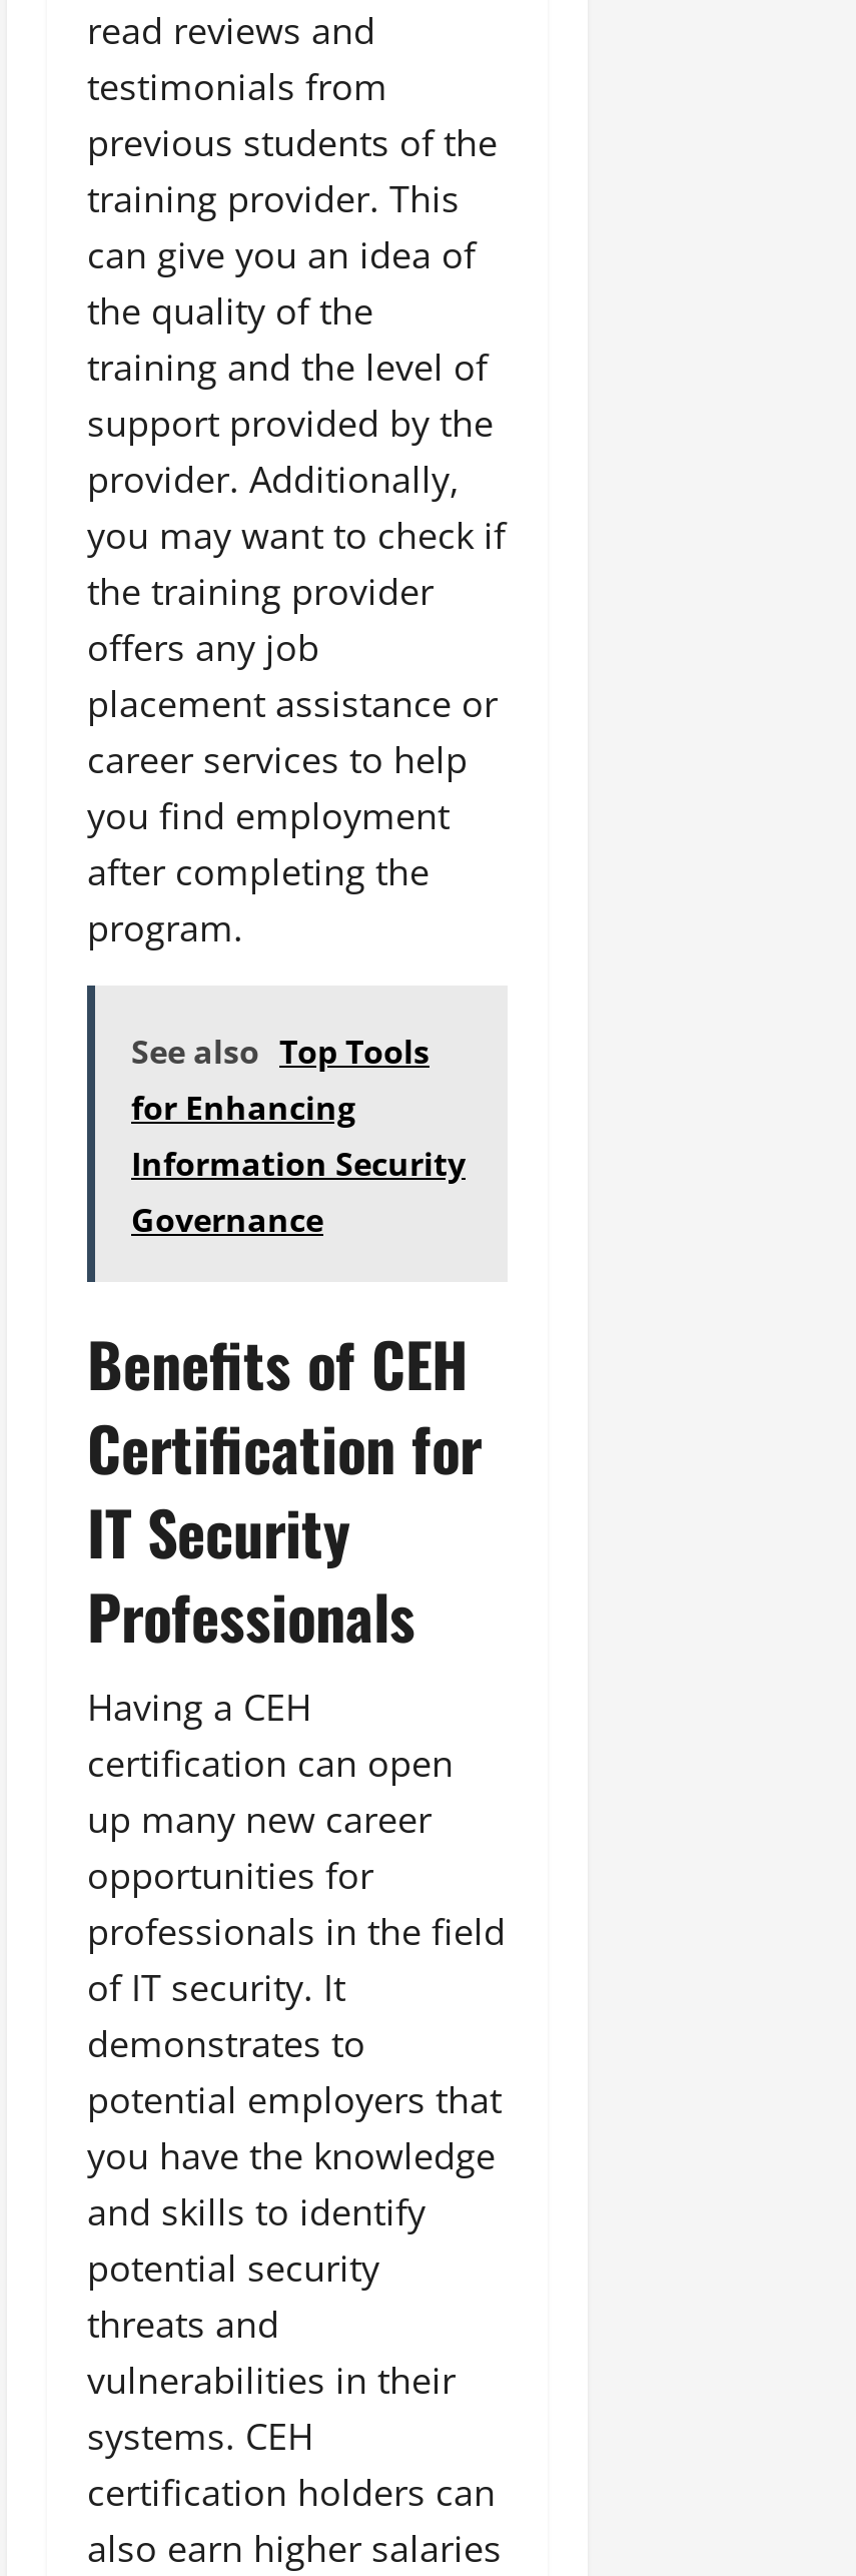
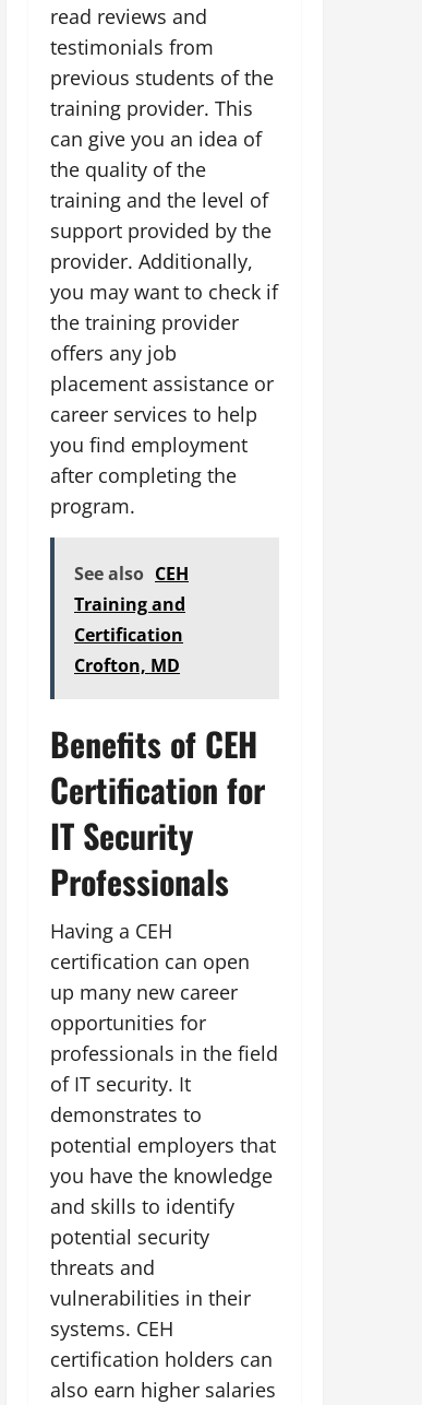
[131,1029,466,1241] See also Top Tools | for Enhancing | Information Security | Governance -> [74,561,189,677] See also CEH | Training and | Certification | Crofton, MD

